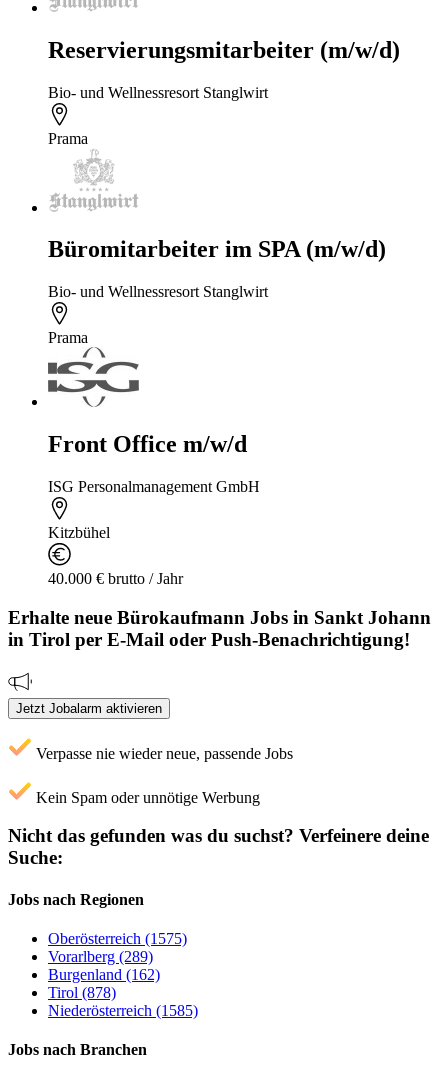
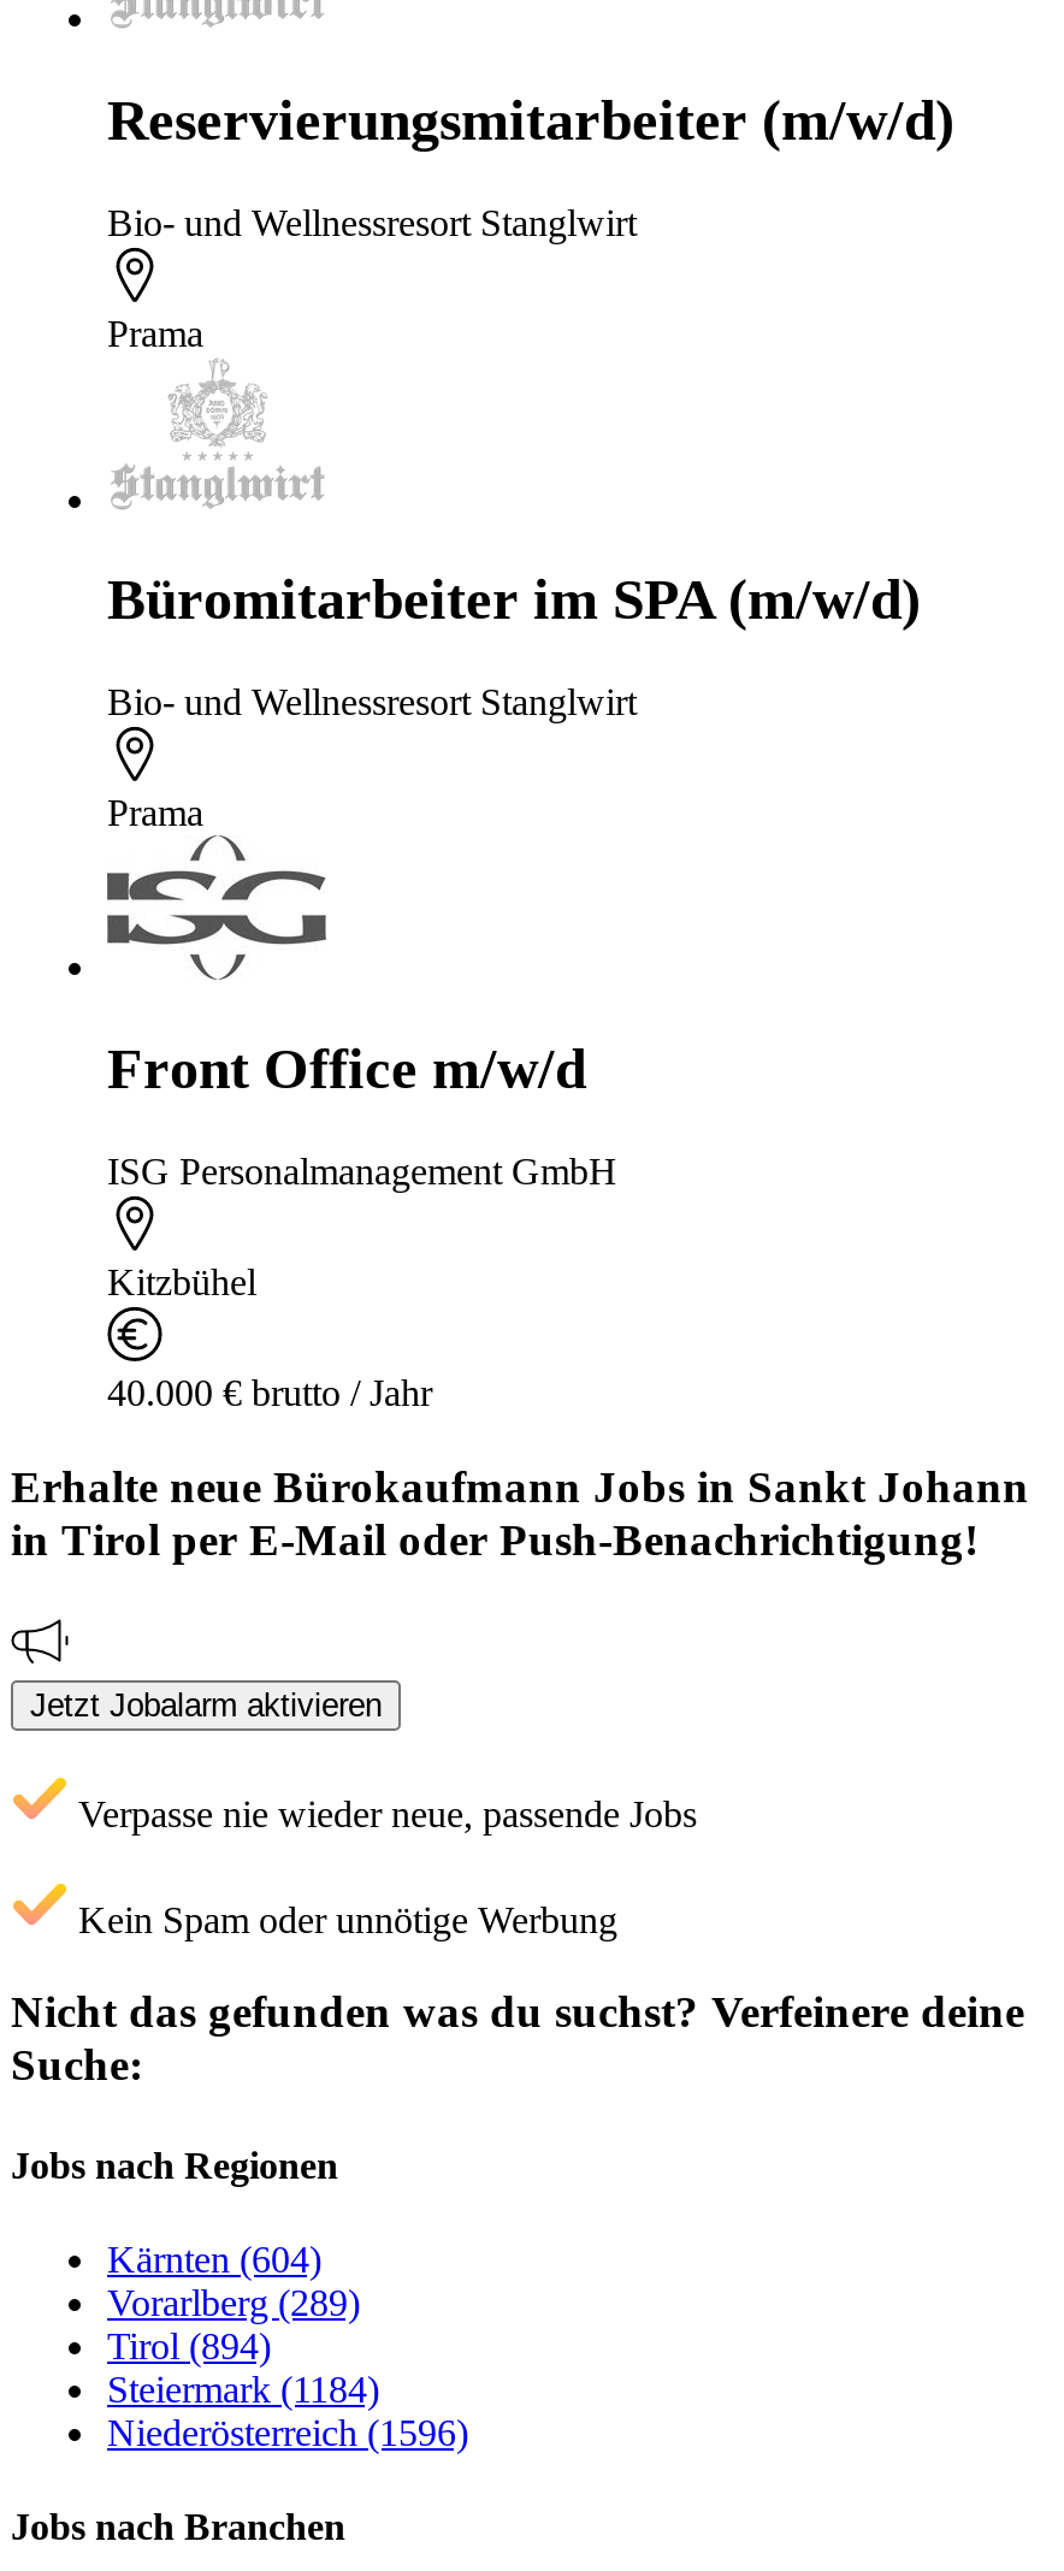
[48,930,187,947] Oberösterreich (1575) -> [107,2239,321,2279] Kärnten (604)
[48,966,198,1019] Burgenland (162) | Tirol (878) | Niederösterreich (1585) -> [107,2325,468,2453] Tirol (894) | Steiermark (1184) | Niederösterreich (1596)

